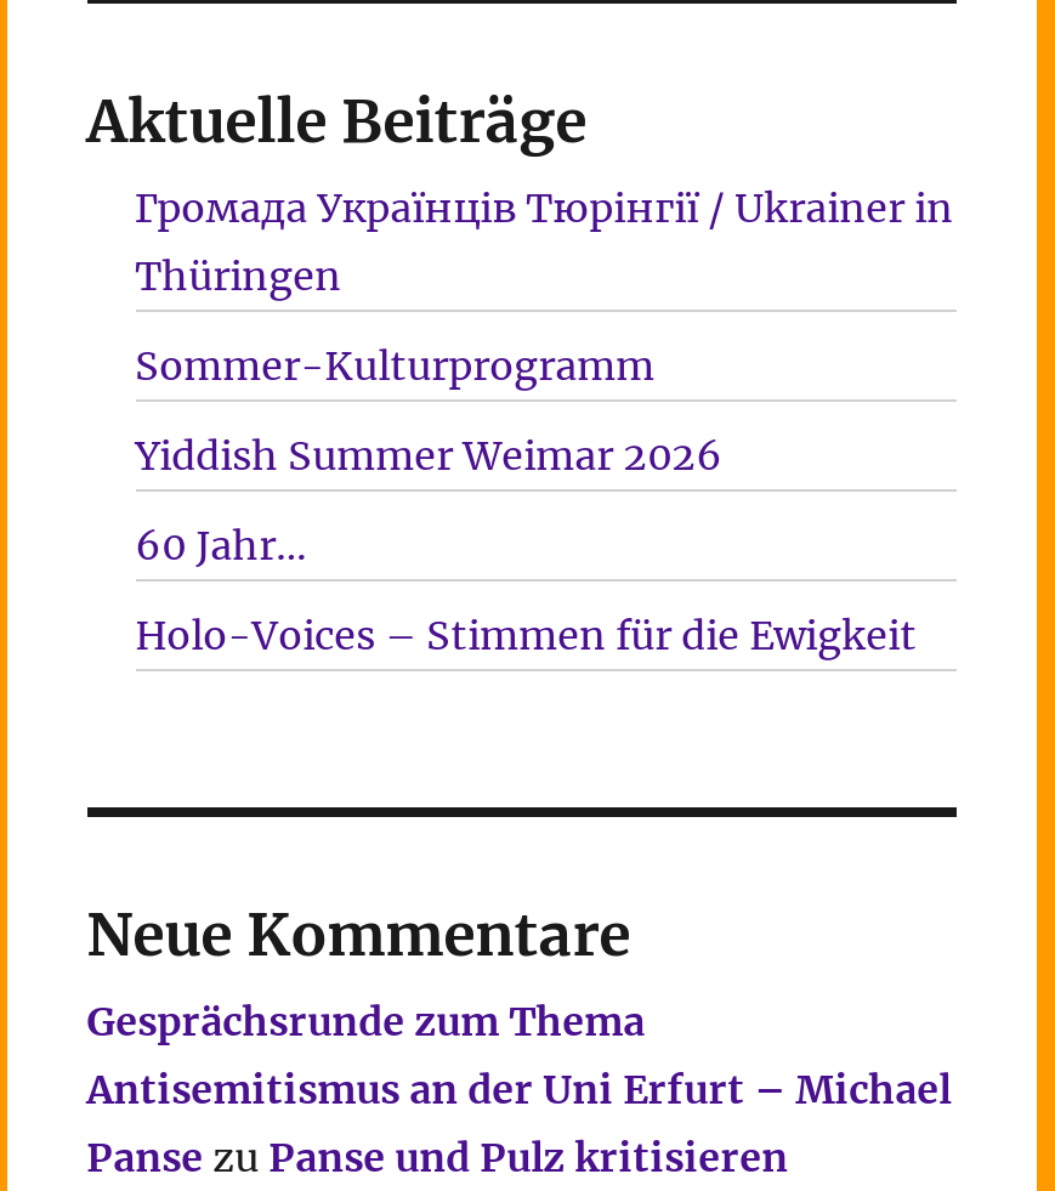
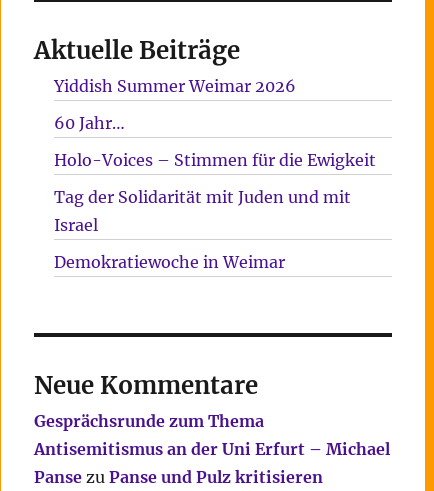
[135,183,953,390] Громада Українців Тюрінгії / Ukrainer in | Thüringen | Sommer-Kulturprogramm -> none
moved [135,431,917,659] -> [54,76,376,170]: Yiddish Summer Weimar 2026 | 60 Jahr… | Holo-Voices – Stimmen für die Ewigkeit
none -> [54,187,351,272] Tag der Solidarität mit Juden und mit | Israel | Demokratiewoche in Weimar

